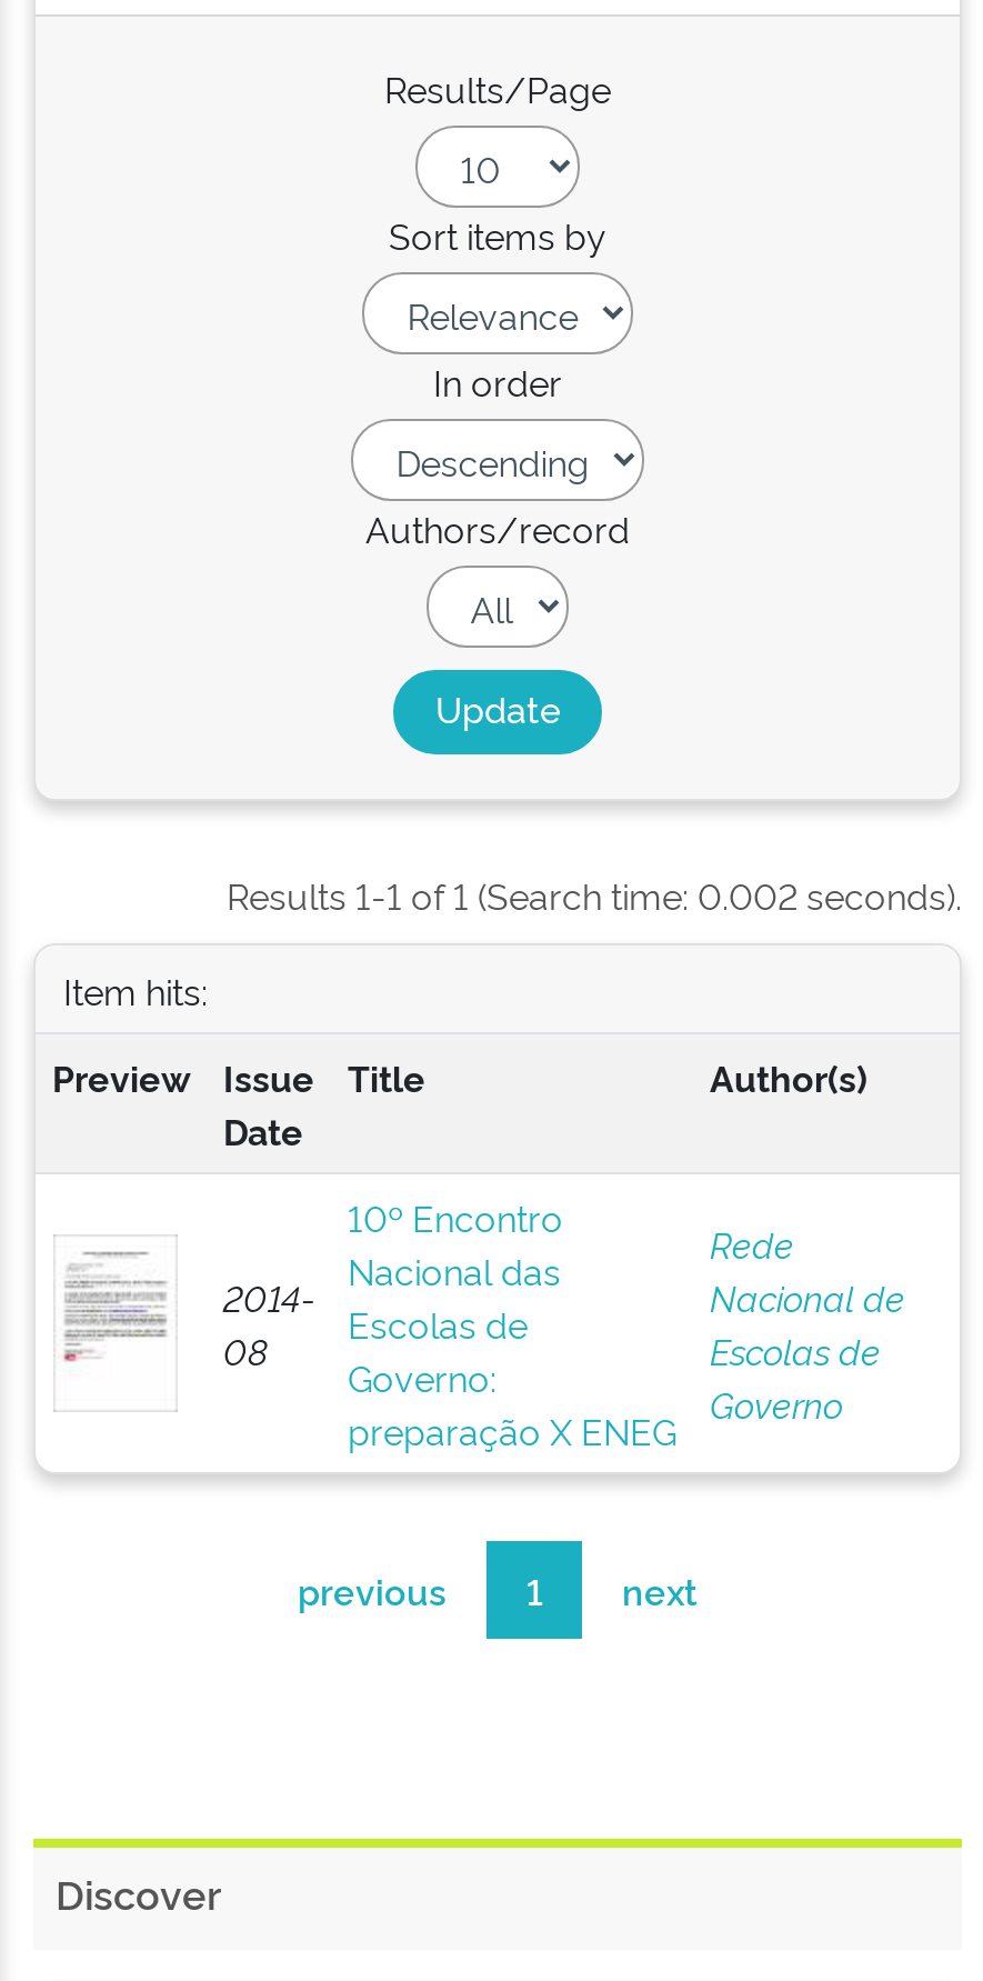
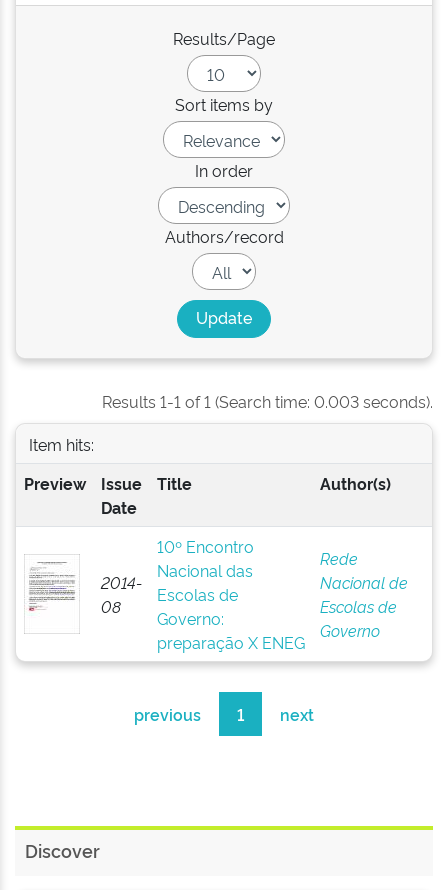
[227,870,962,919] Results 1-1 of 1 (Search time: 0.002 seconds). -> [102,390,433,412] Results 1-1 of 1 (Search time: 0.003 seconds).

